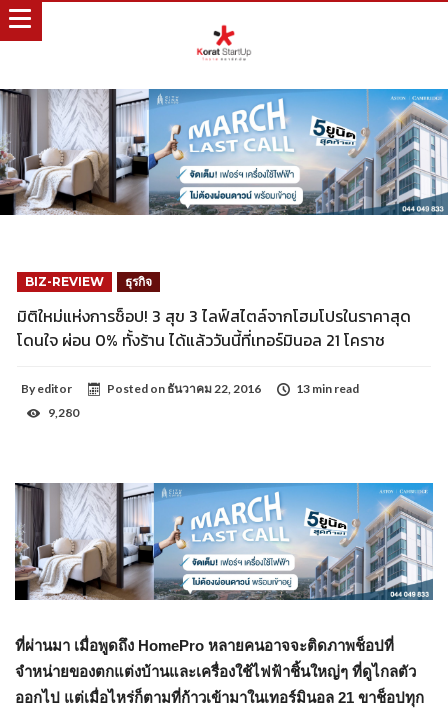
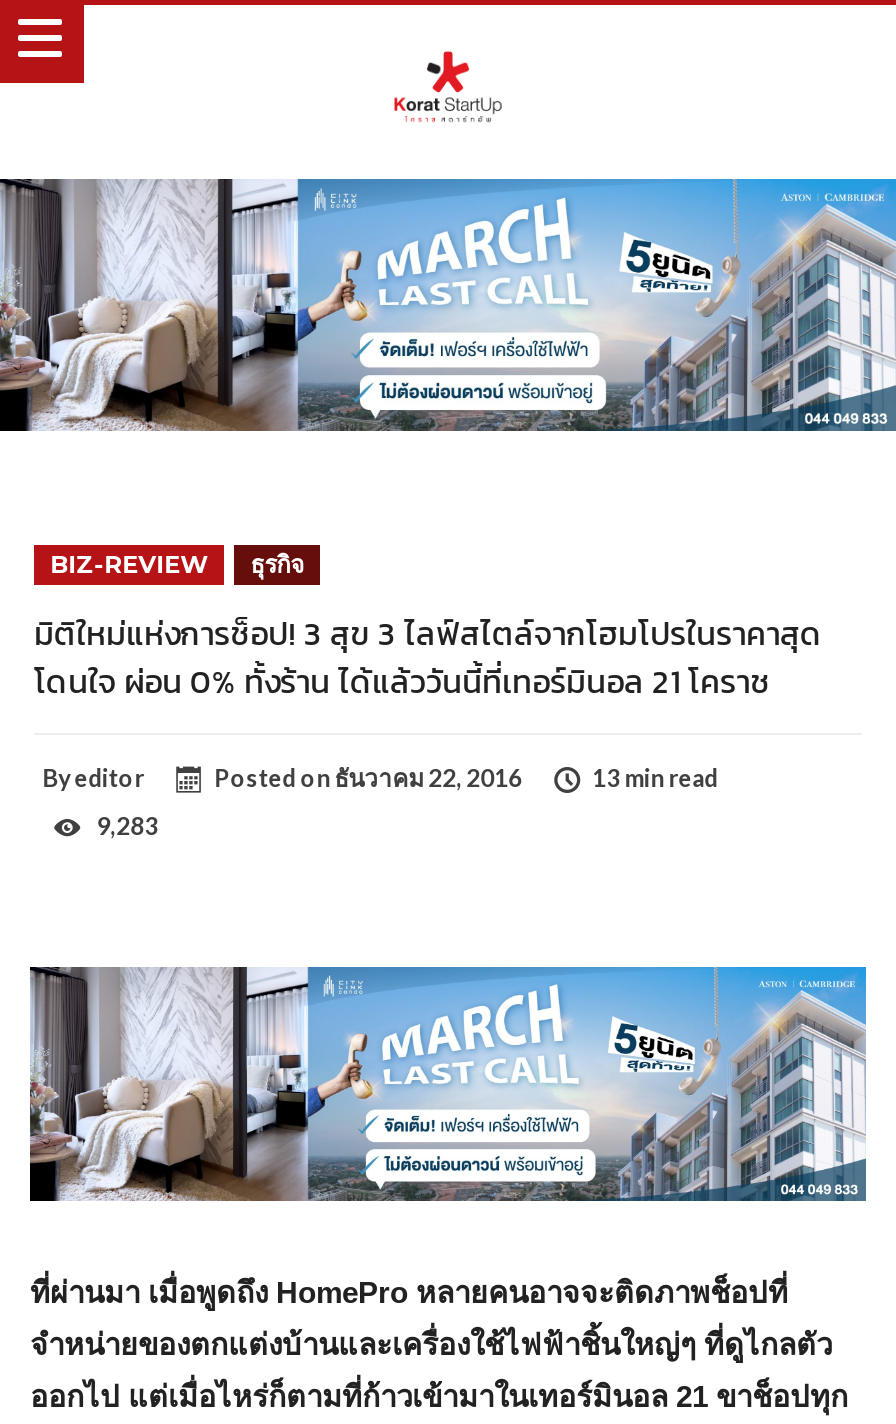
[46,405,79,420] 9,280 -> [92,811,158,841] 9,283

